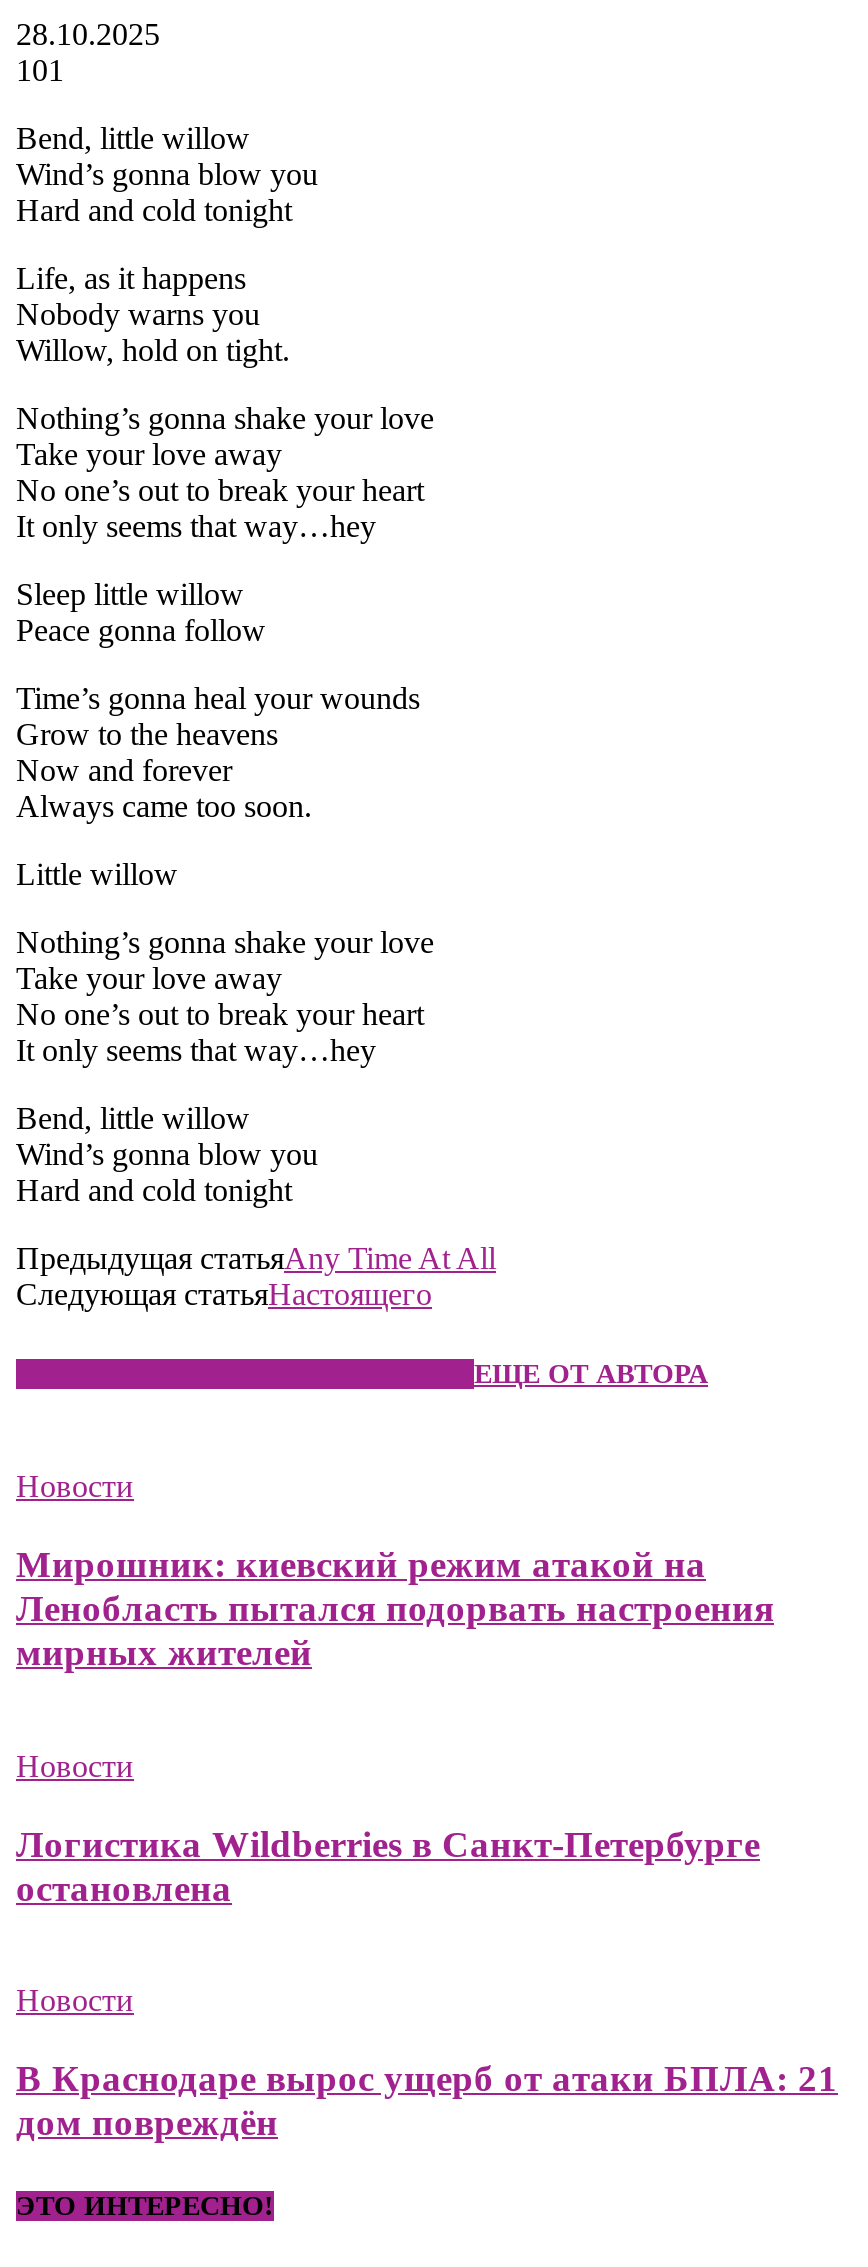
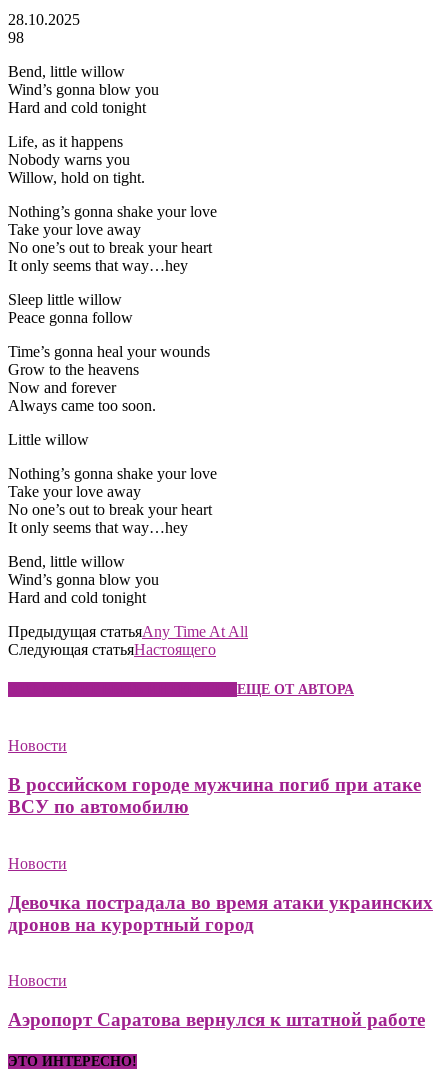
[16,53,64,87] 101 -> [8,29,24,46] 98
[16,1543,774,1673] Мирошник: киевский режим атакой на | Ленобласть пытался подорвать настроения | мирных жителей -> [8,774,421,817] В российском городе мужчина погиб при атаке | ВСУ по автомобилю
[16,1822,760,1908] Логистика Wildberries в Санкт-Петербурге | остановлена -> [8,891,433,934] Девочка пострадала во время атаки украинских | дронов на курортный город
[16,2057,838,2143] В Краснодаре вырос ущерб от атаки БПЛА: 21 | дом повреждён -> [8,1009,425,1030] Аэропорт Саратова вернулся к штатной работе

